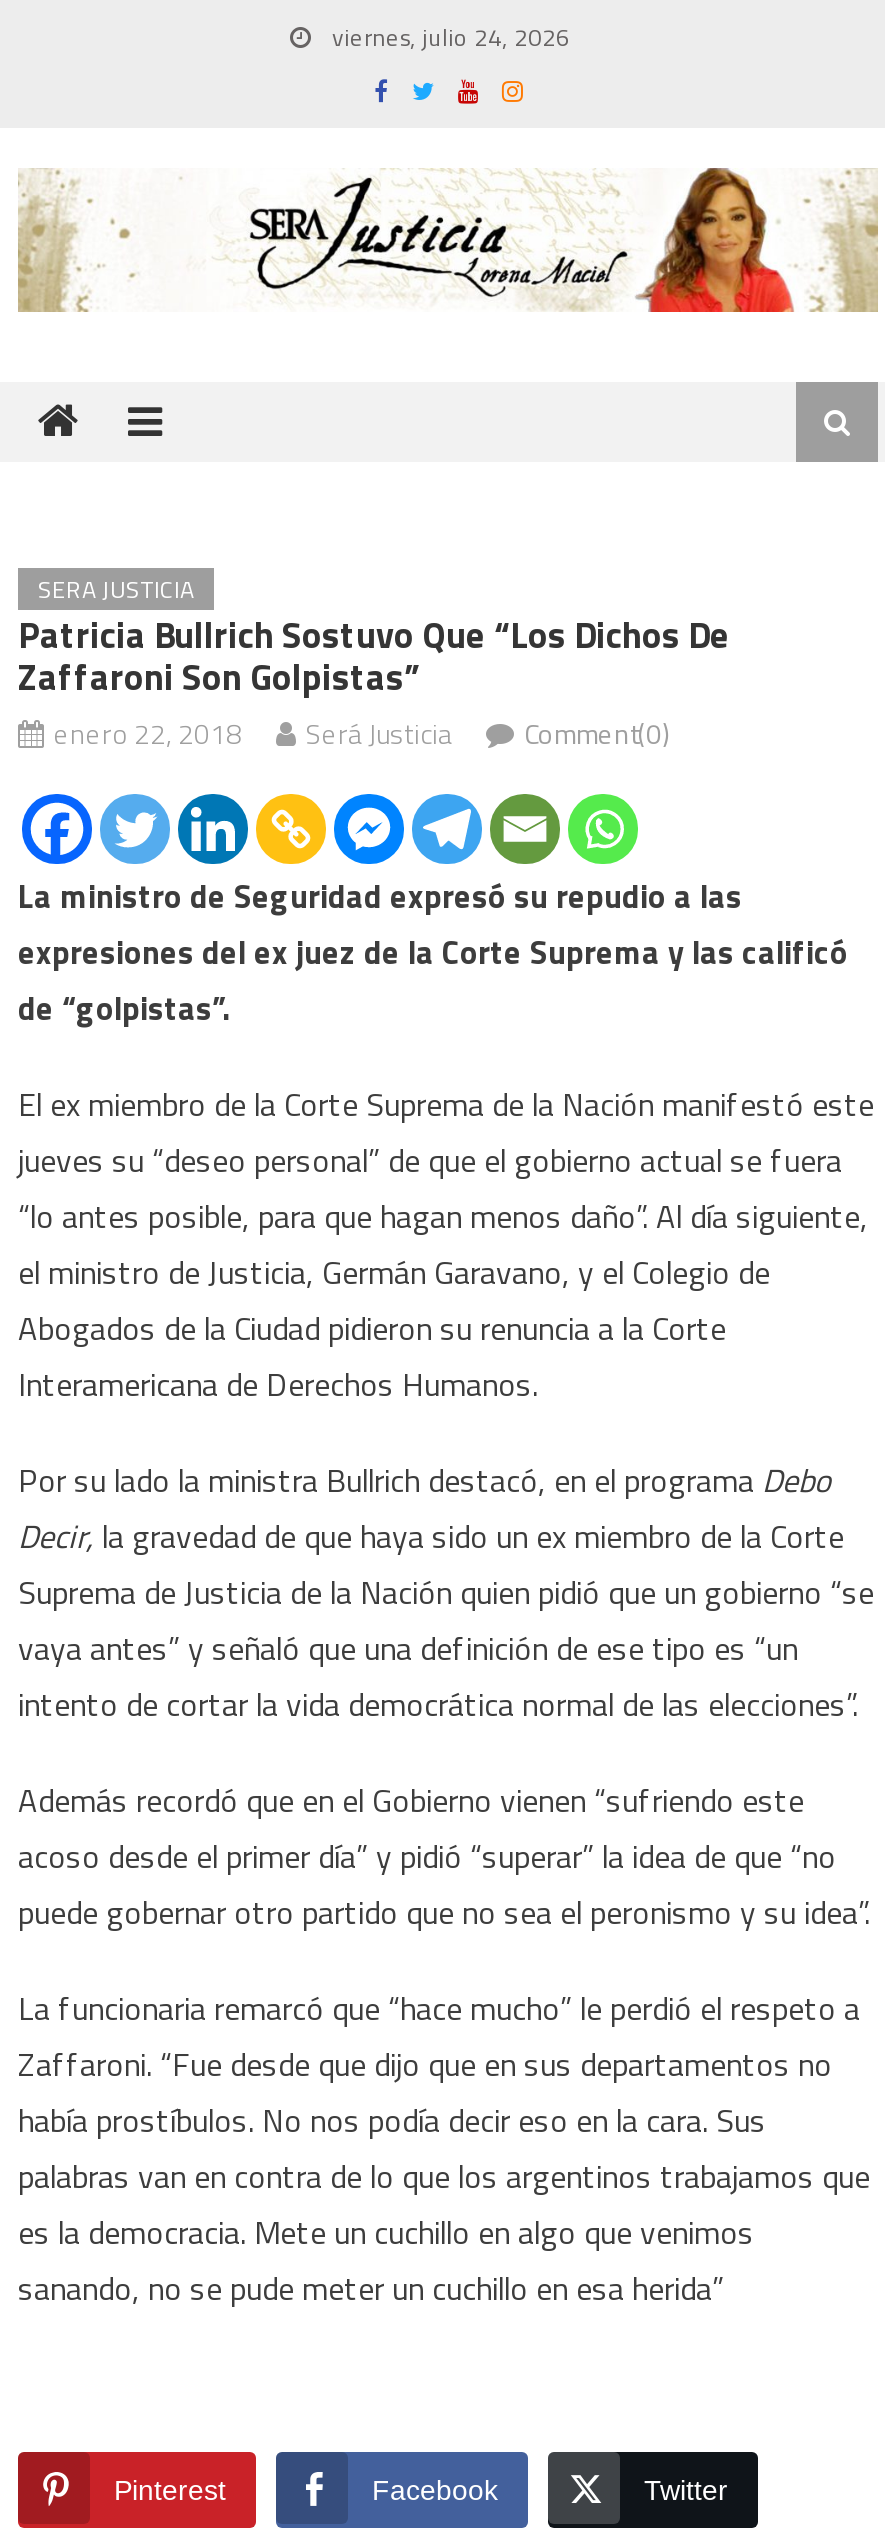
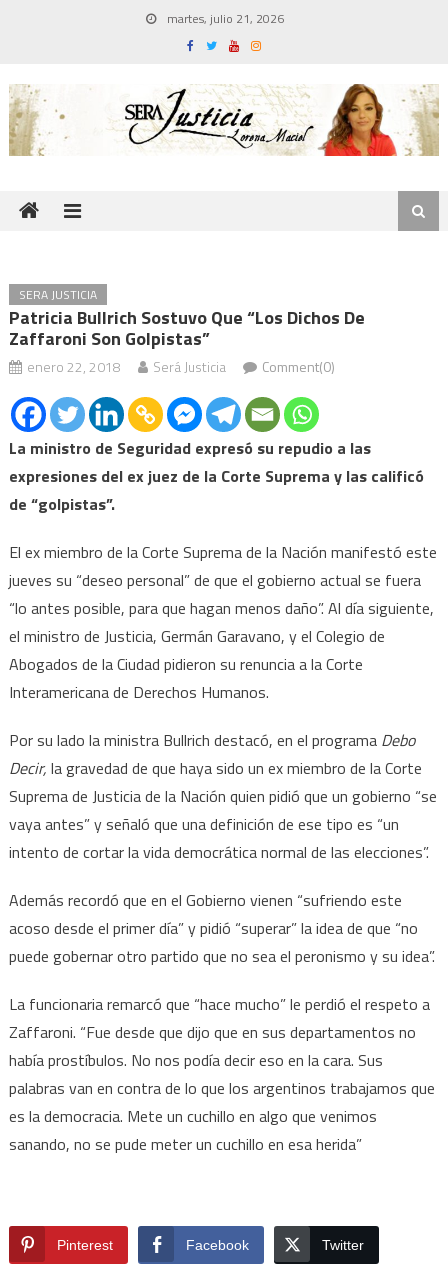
[326,18,570,56] viernes, julio 24, 2026 -> [164,9,284,28] martes, julio 21, 2026

